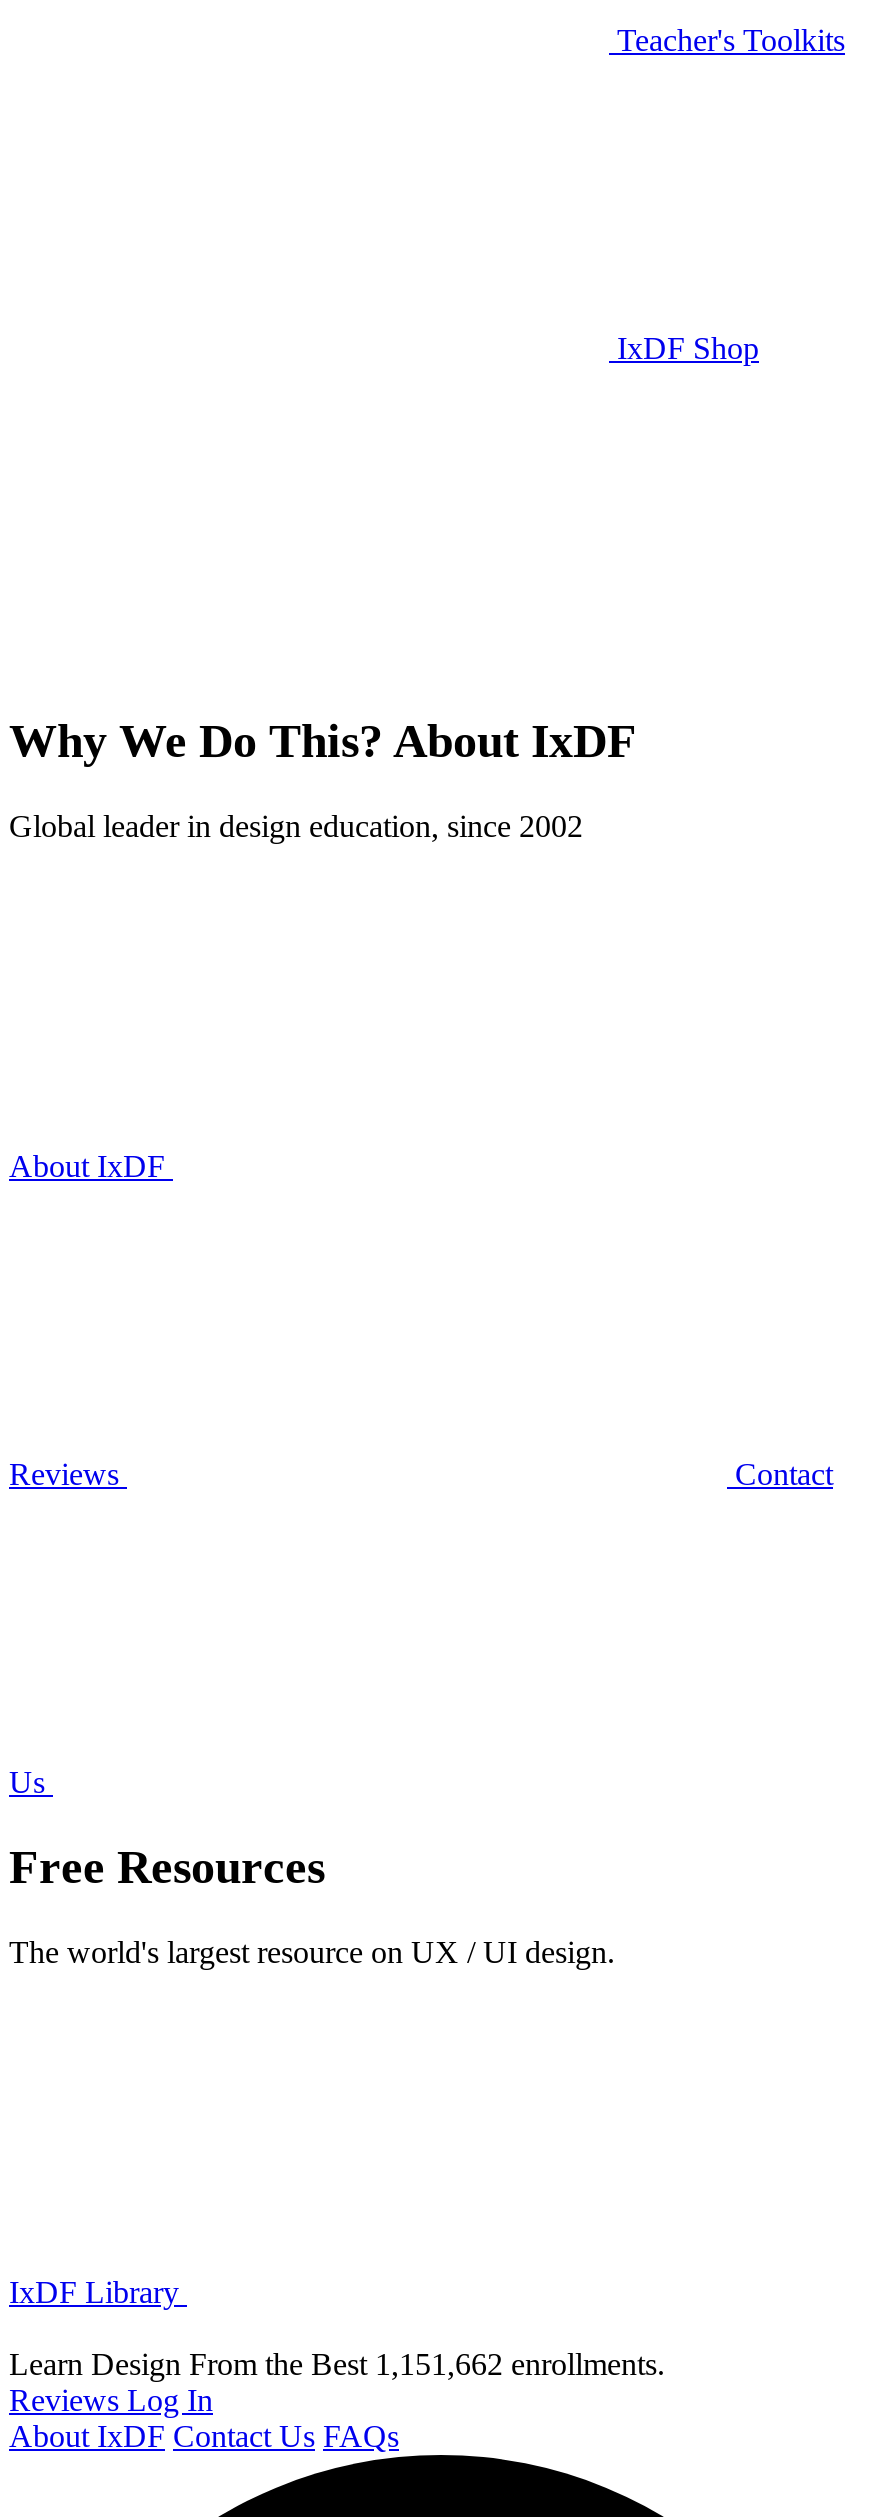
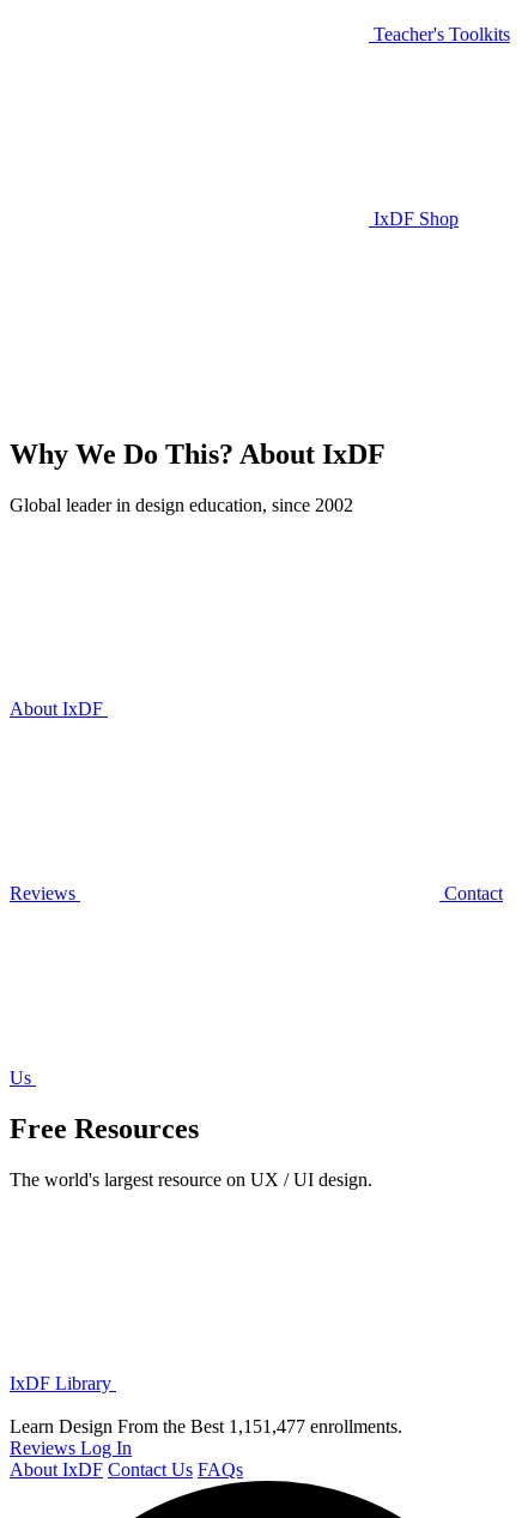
[9,2346,665,2380] Learn Design From the Best 1,151,662 enrollments. -> [10,1416,402,1436] Learn Design From the Best 1,151,477 enrollments.

